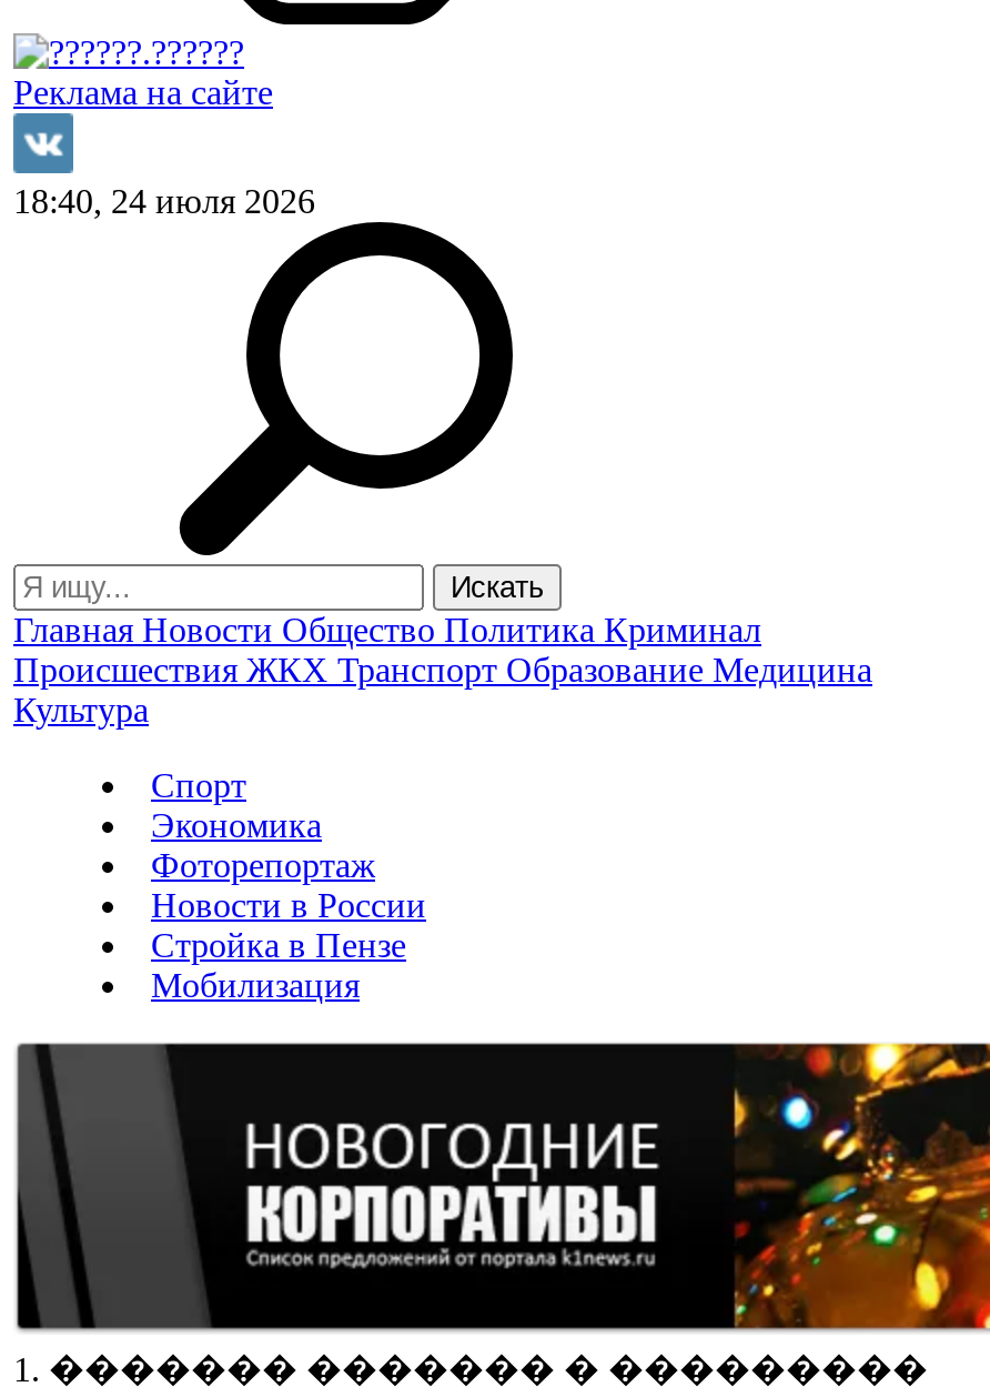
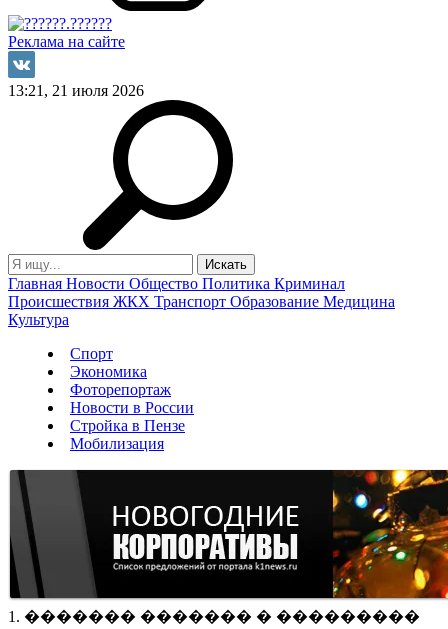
[13,182,315,220] 18:40, 24 июля 2026 -> [8,82,144,99] 13:21, 21 июля 2026

